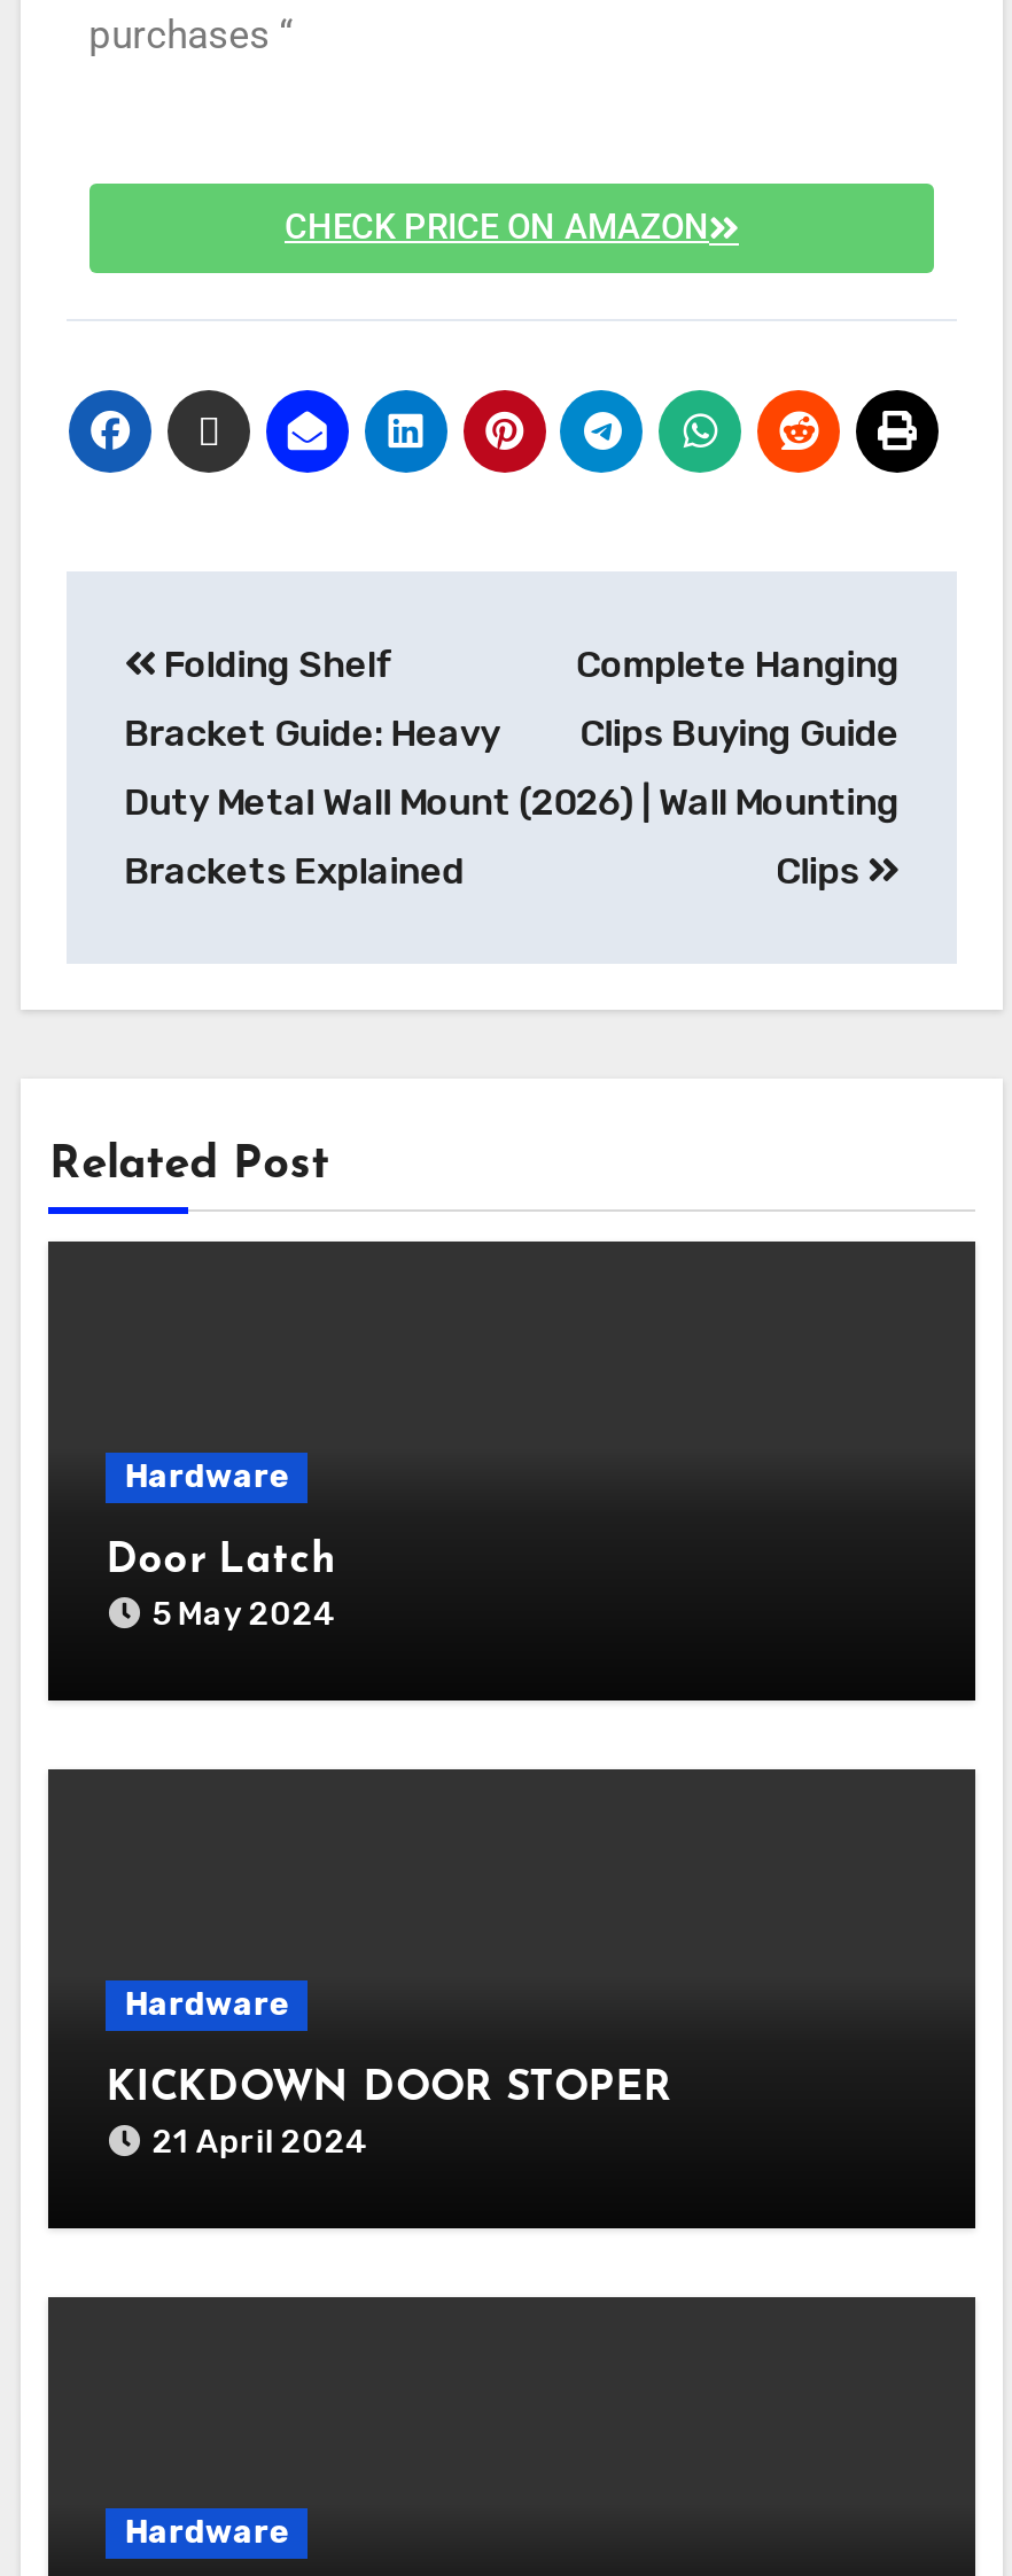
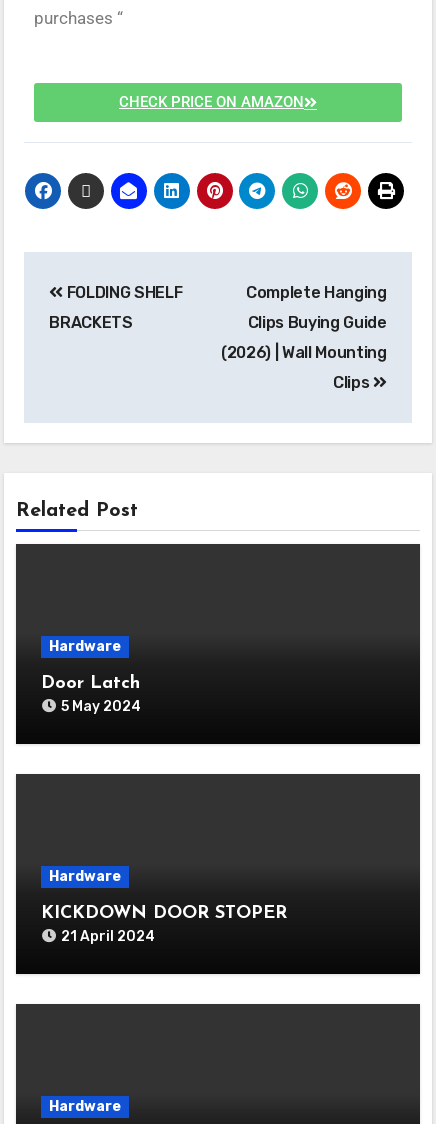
[124,643,511,894] Folding Shelf | Bracket Guide: Heavy | Duty Metal Wall Mount | Brackets Explained -> [49,283,182,332] FOLDING SHELF | BRACKETS

